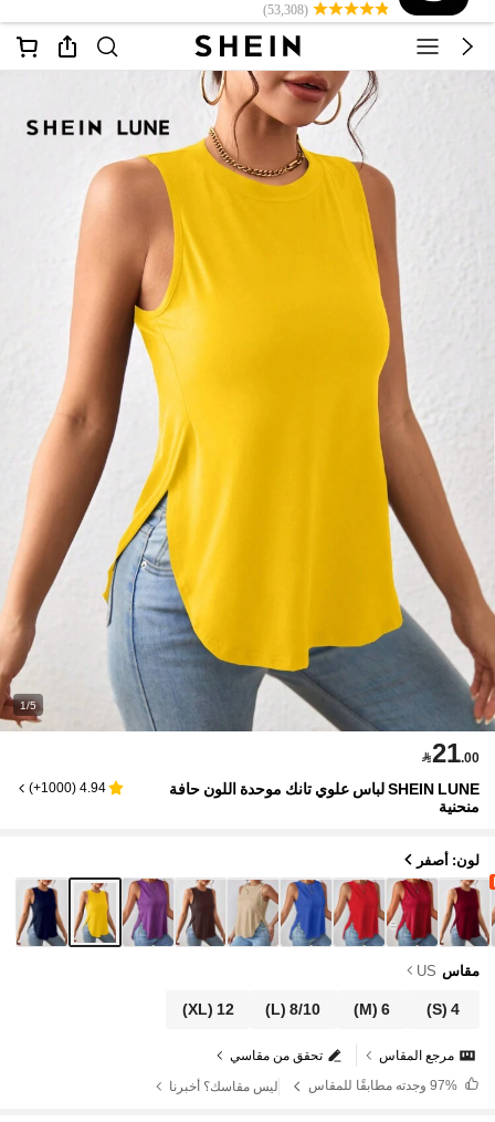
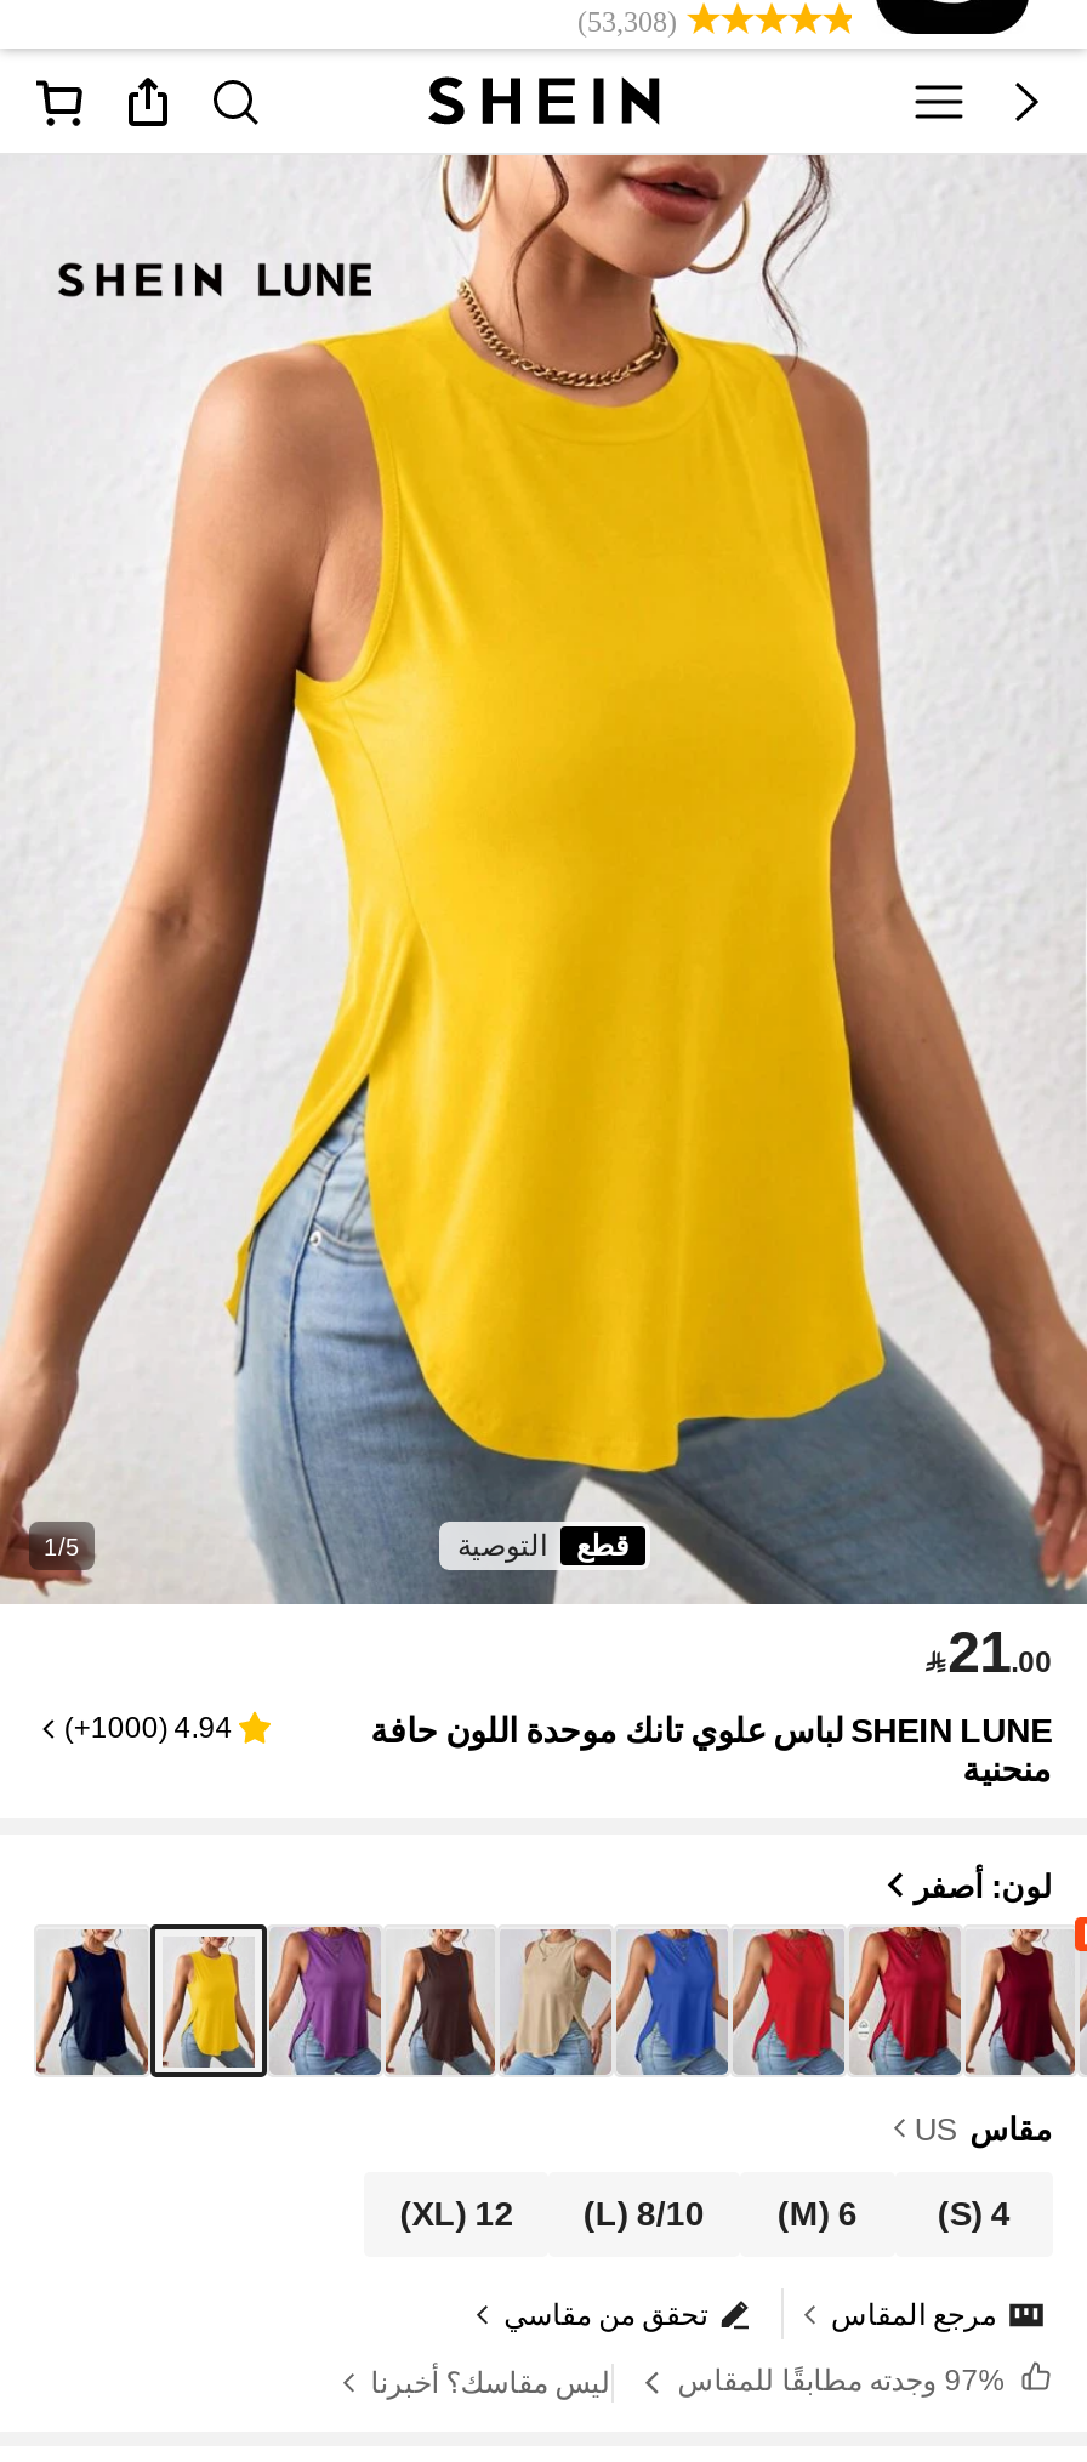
none -> [457,1528,630,1562] قطع | التوصية

